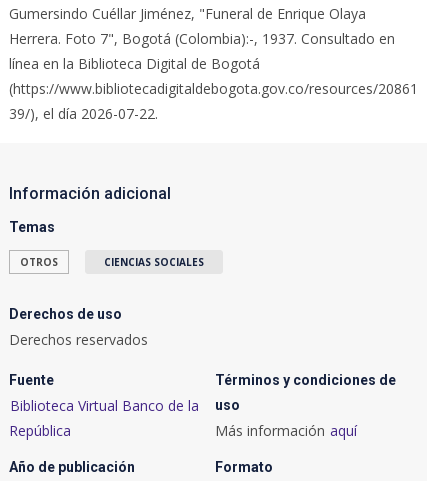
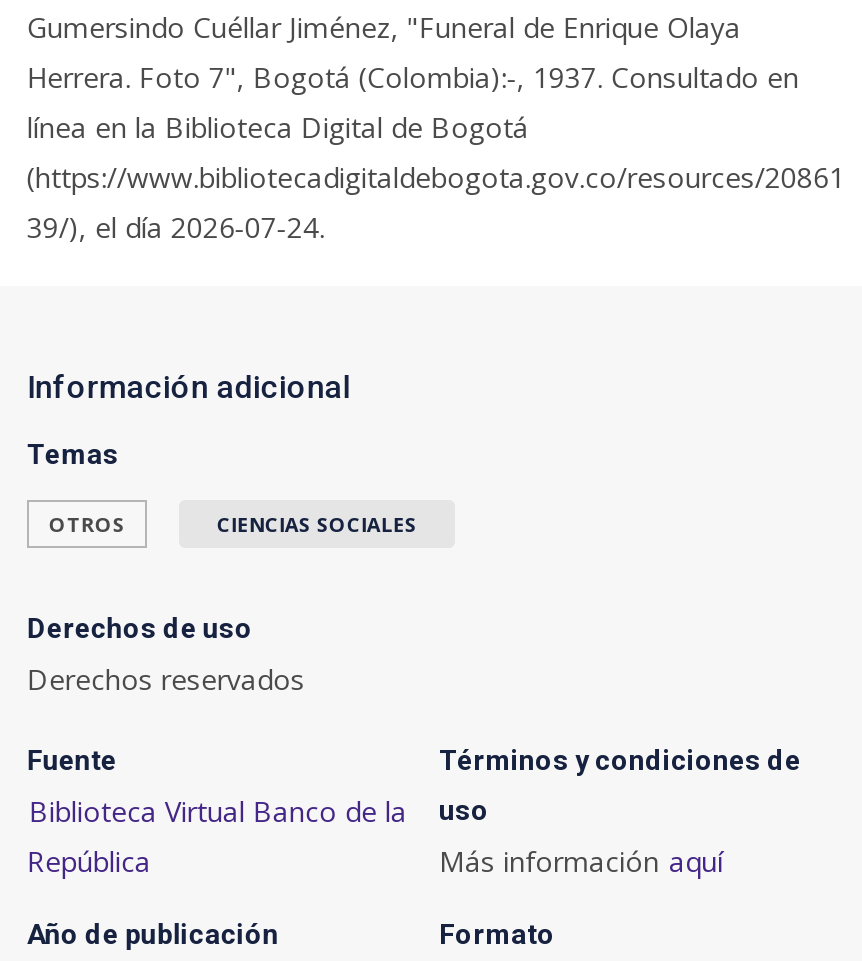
[9,104,158,123] 39/), el día 2026-07-22. -> [27,208,325,246] 39/), el día 2026-07-24.

